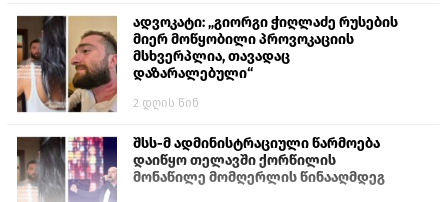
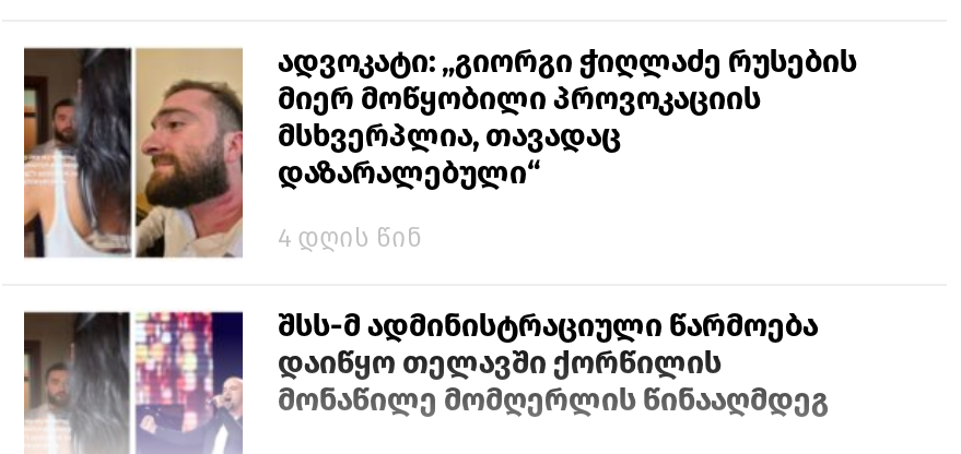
[133,96,199,110] 2 დღის წინ -> [278,222,422,253] 4 დღის წინ

